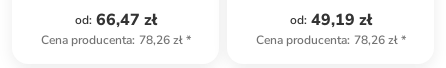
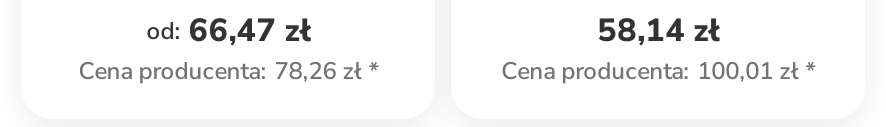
[256,9,406,48] od: 49,19 zł | Cena producenta: 78,26 zł * -> [501,9,815,87] 58,14 zł | Cena producenta: 100,01 zł *

